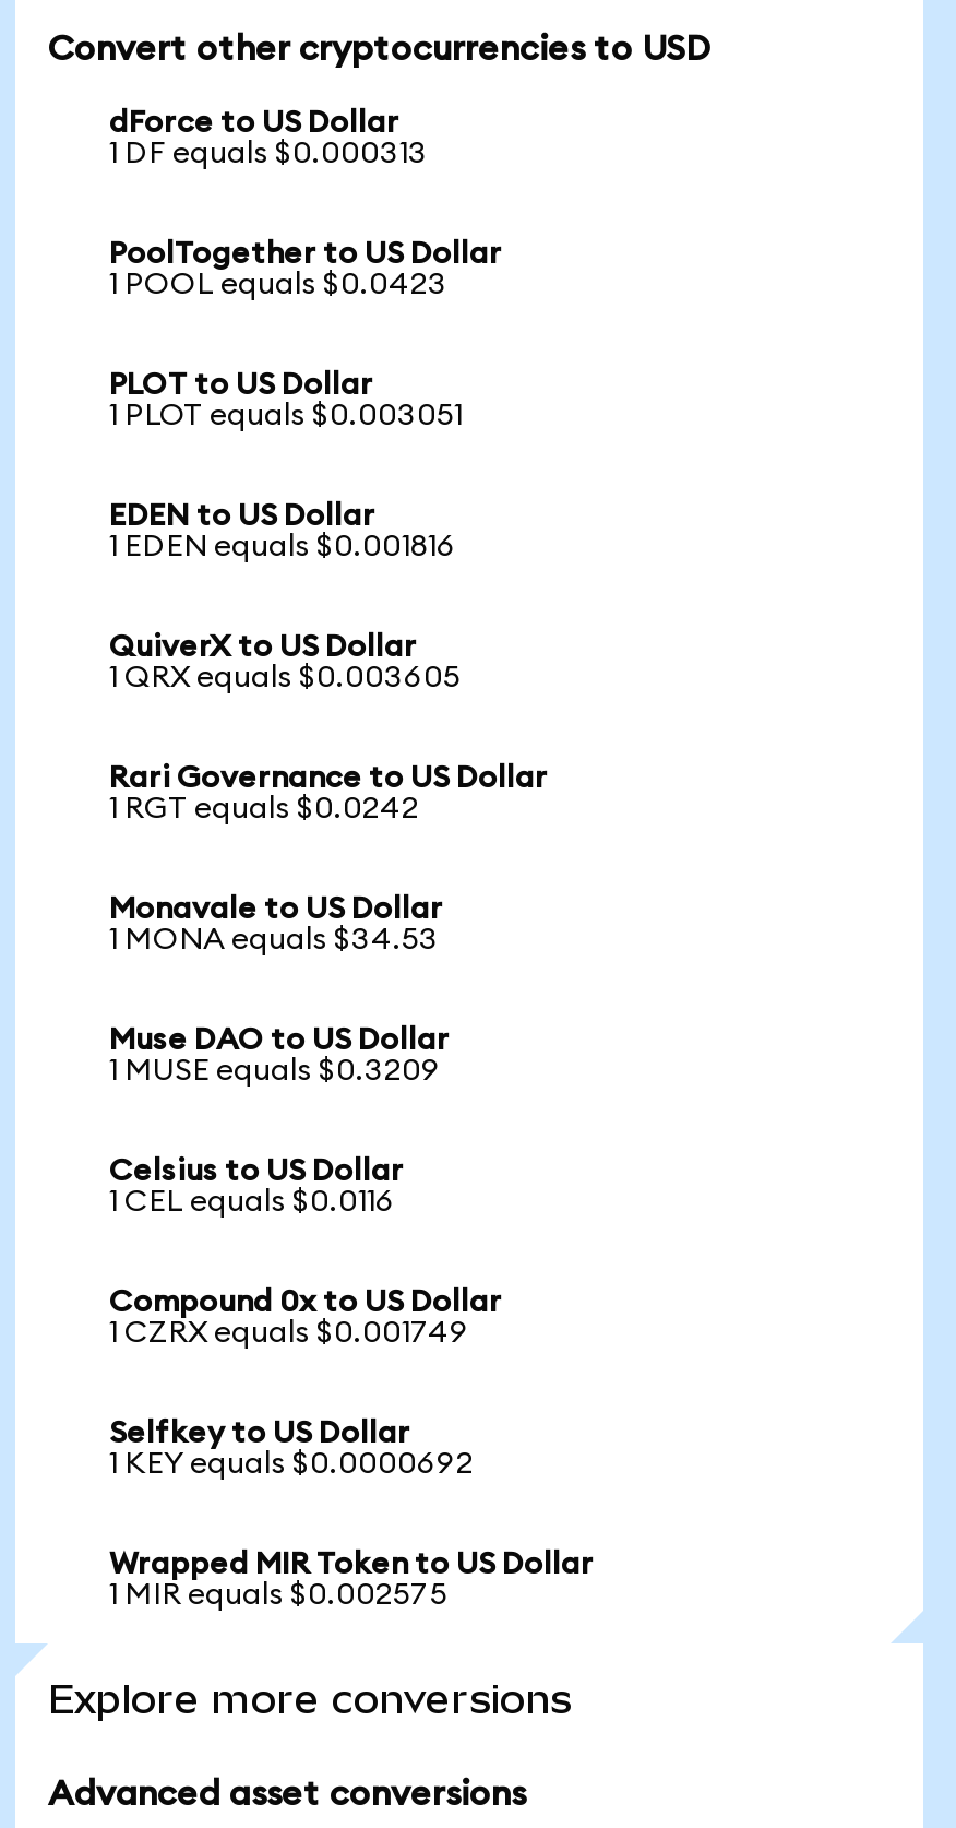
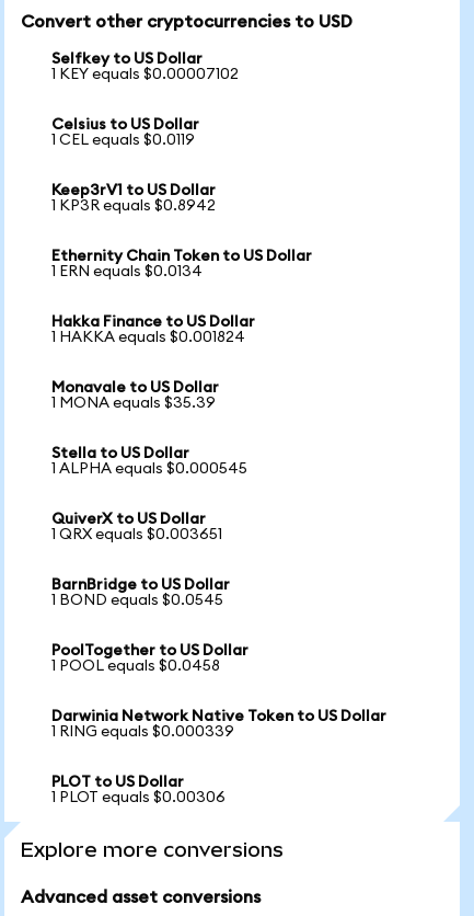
[109,108,548,1349] dForce to US Dollar | 1 DF equals $0.000313 | 1 POOL equals $0.0423 | 1 PLOT equals $0.003051 | EDEN to US Dollar | 1 EDEN equals $0.001816 | 1 QRX equals $0.003605 | Rari Governance to US Dollar | 1 RGT equals $0.0242 | 1 MONA equals $34.53 | Muse DAO to US Dollar | 1 MUSE equals $0.3209 | 1 CEL equals $0.0116 | Compound 0x to US Dollar | 1 CZRX equals $0.001749 -> none
moved [109,239,502,270] -> [51,643,248,659]: PoolTogether to US Dollar
moved [109,370,373,401] -> [51,775,184,790]: PLOT to US Dollar
moved [109,632,417,663] -> [51,512,206,527]: QuiverX to US Dollar
moved [109,894,443,925] -> [51,380,219,396]: Monavale to US Dollar
moved [109,1156,404,1187] -> [51,117,199,133]: Celsius to US Dollar
moved [109,1419,410,1449] -> [51,51,203,67]: Selfkey to US Dollar
[109,1449,594,1611] 1 KEY equals $0.0000692 | Wrapped MIR Token to US Dollar | 1 MIR equals $0.002575 -> [51,67,386,805] 1 KEY equals $0.00007102 | 1 CEL equals $0.0119 | Keep3rV1 to US Dollar | 1 KP3R equals $0.8942 | Ethernity Chain Token to US Dollar | 1 ERN equals $0.0134 | Hakka Finance to US Dollar | 1 HAKKA equals $0.001824 | 1 MONA equals $35.39 | Stella to US Dollar | 1 ALPHA equals $0.000545 | 1 QRX equals $0.003651 | BarnBridge to US Dollar | 1 BOND equals $0.0545 | 1 POOL equals $0.0458 | Darwinia Network Native Token to US Dollar | 1 RING equals $0.000339 | 1 PLOT equals $0.00306

